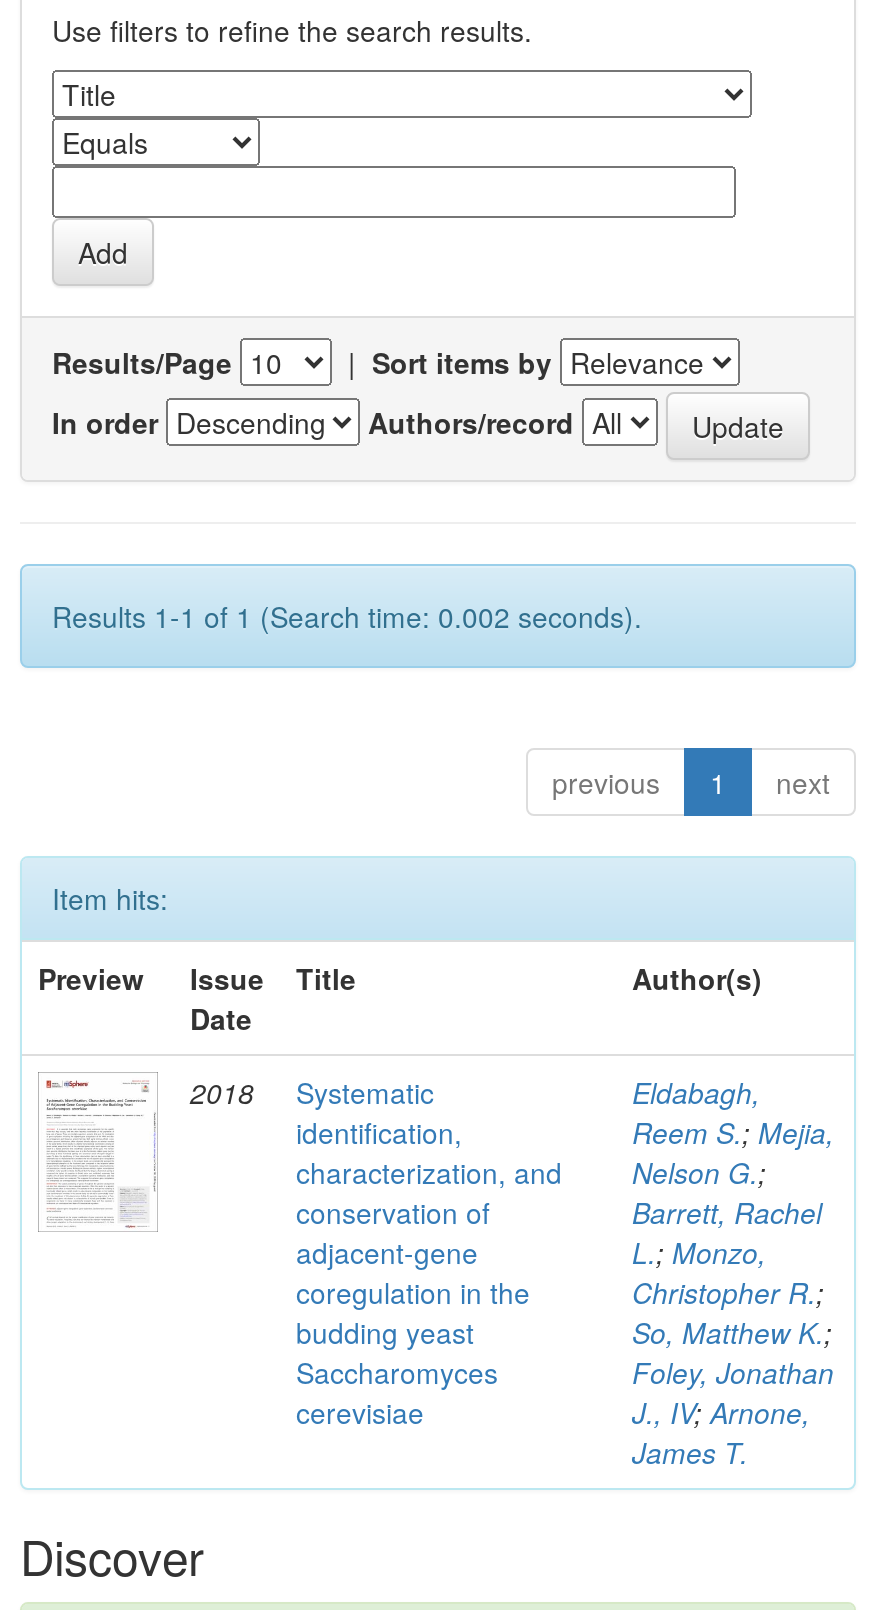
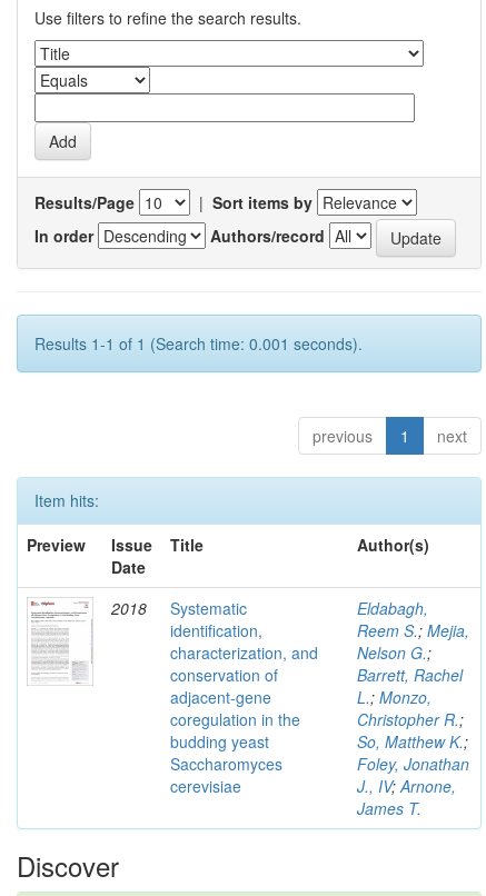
[52,596,642,636] Results 1-1 of 1 (Search time: 0.002 seconds). -> [34,332,363,355] Results 1-1 of 1 (Search time: 0.001 seconds).

